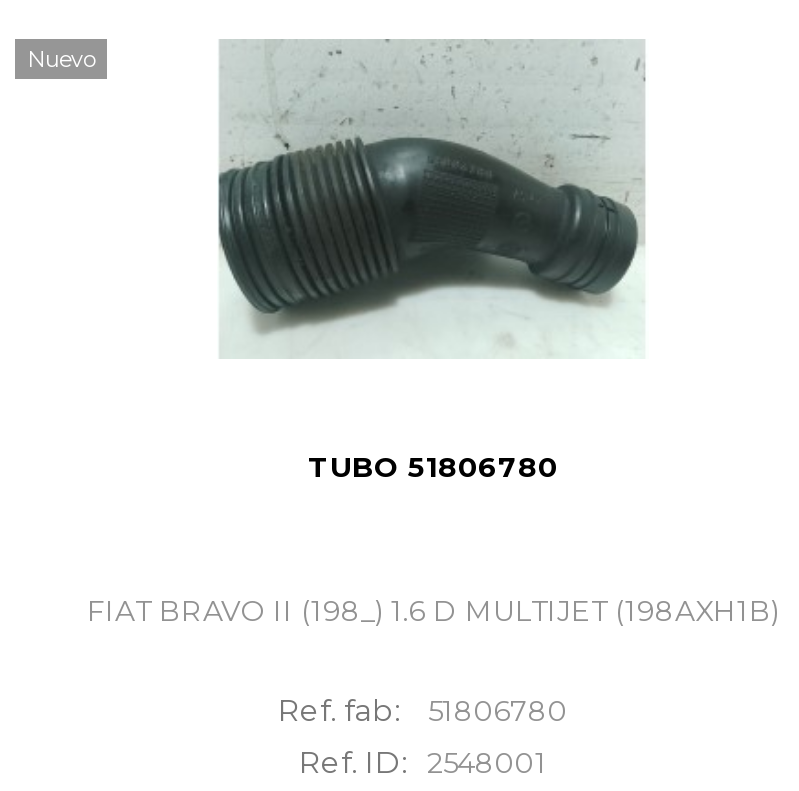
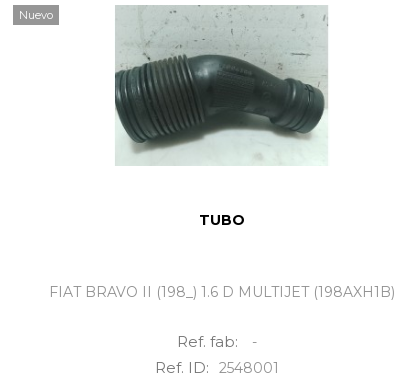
[308,449,558,485] TUBO 51806780 -> [199,210,245,228] TUBO
[278,691,568,729] Ref. fab: 51806780 -> [177,331,257,350] Ref. fab: -

